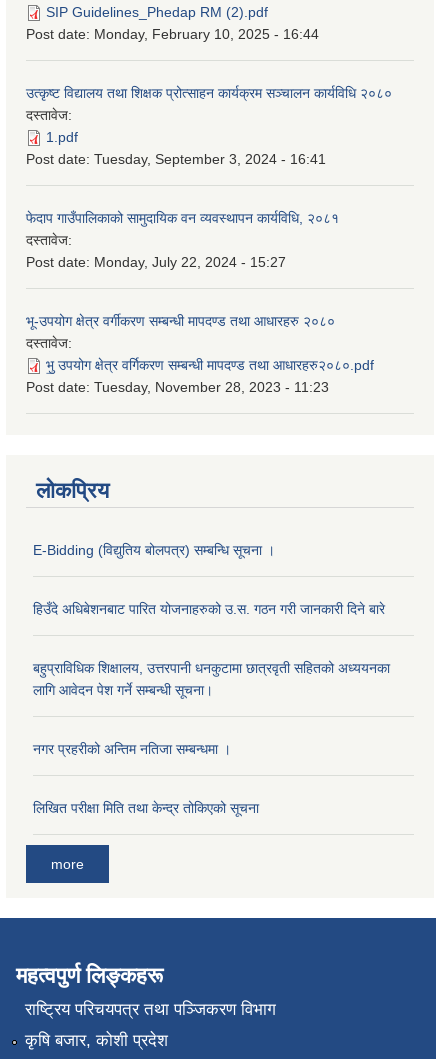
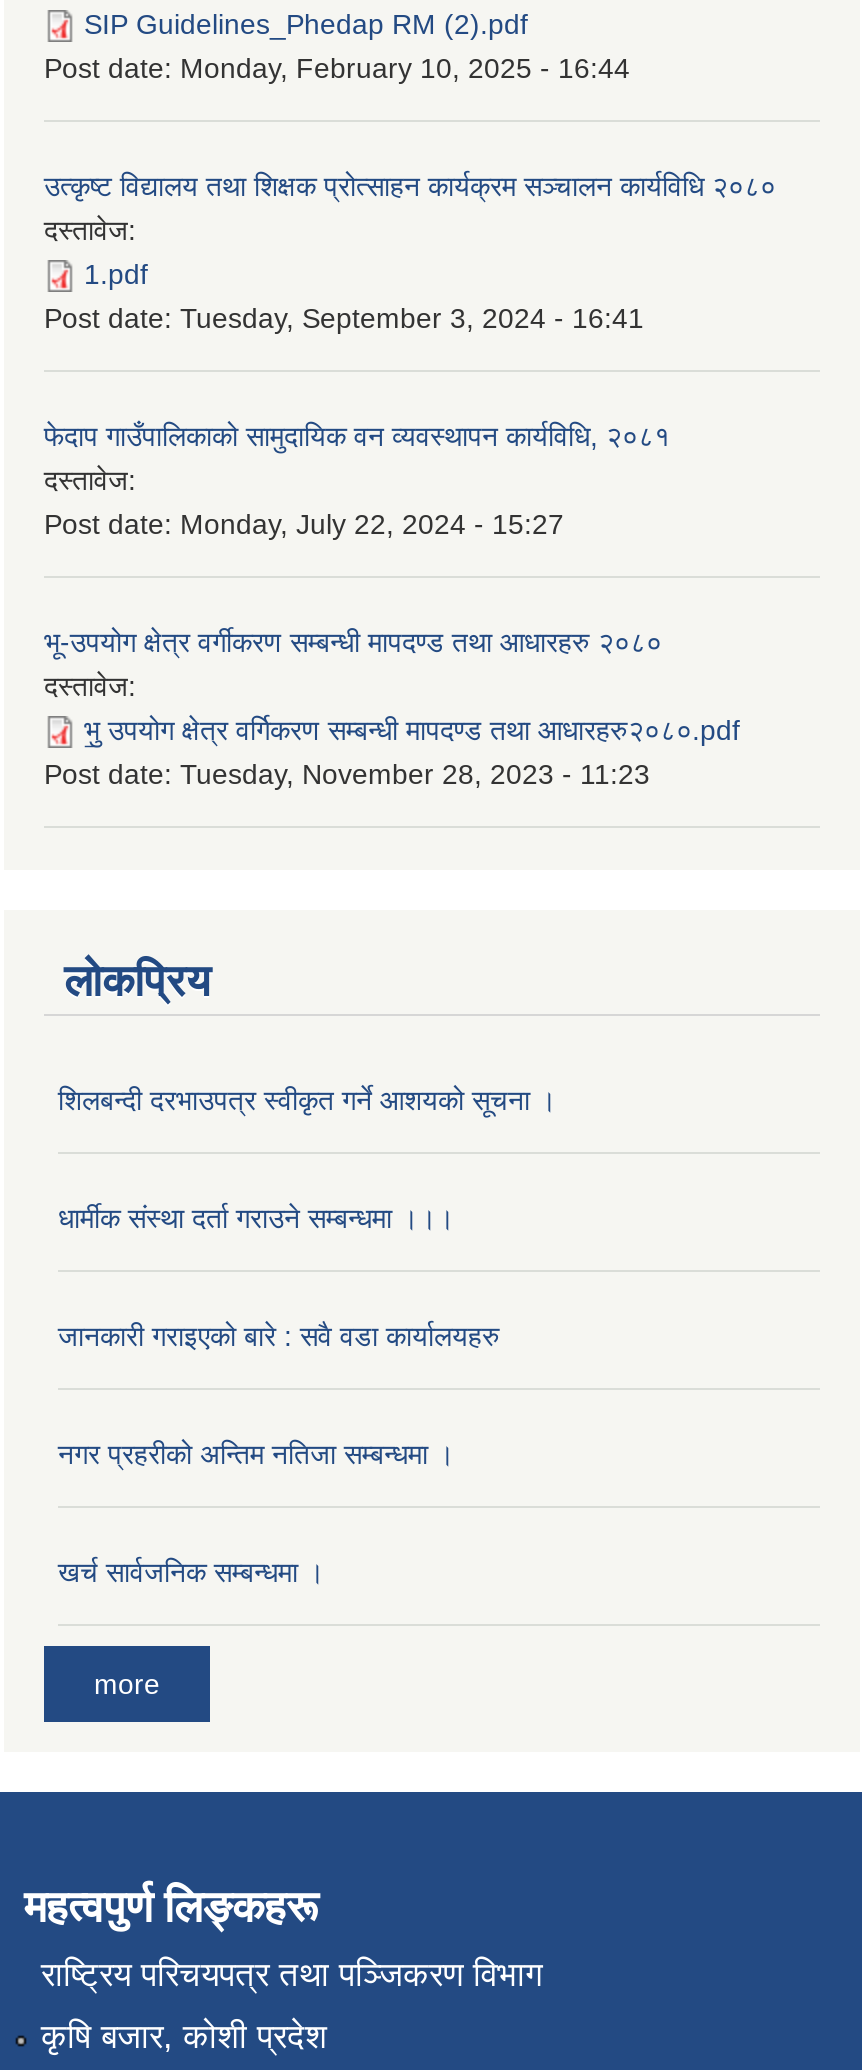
[33,542,275,558] E-Bidding (विद्युतिय बोलपत्र) सम्बन्धि सूचना । -> [58,1084,556,1116] शिलबन्दी दरभाउपत्र स्वीकृत गर्ने आशयको सूचना ।
[33,601,385,617] हिउँदे अधिबेशनबाट पारित योजनाहरुको उ.स. गठन गरी जानकारी दिने बारे -> [58,1202,454,1234] धार्मीक संस्था दर्ता गराउने सम्बन्धमा ।।।
[33,660,390,698] बहुप्राविधिक शिक्षालय, उत्तरपानी धनकुटामा छात्रवृती सहितको अध्ययनका | लागि आवेदन पेश गर्ने सम्बन्धी सूचना। -> [58,1320,500,1352] जानकारी गराइएको बारे : सवै वडा कार्यालयहरु
[33,800,259,816] लिखित परीक्षा मिति तथा केन्द्र तोकिएको सूचना -> [58,1556,324,1588] खर्च सार्वजनिक सम्बन्धमा ।

